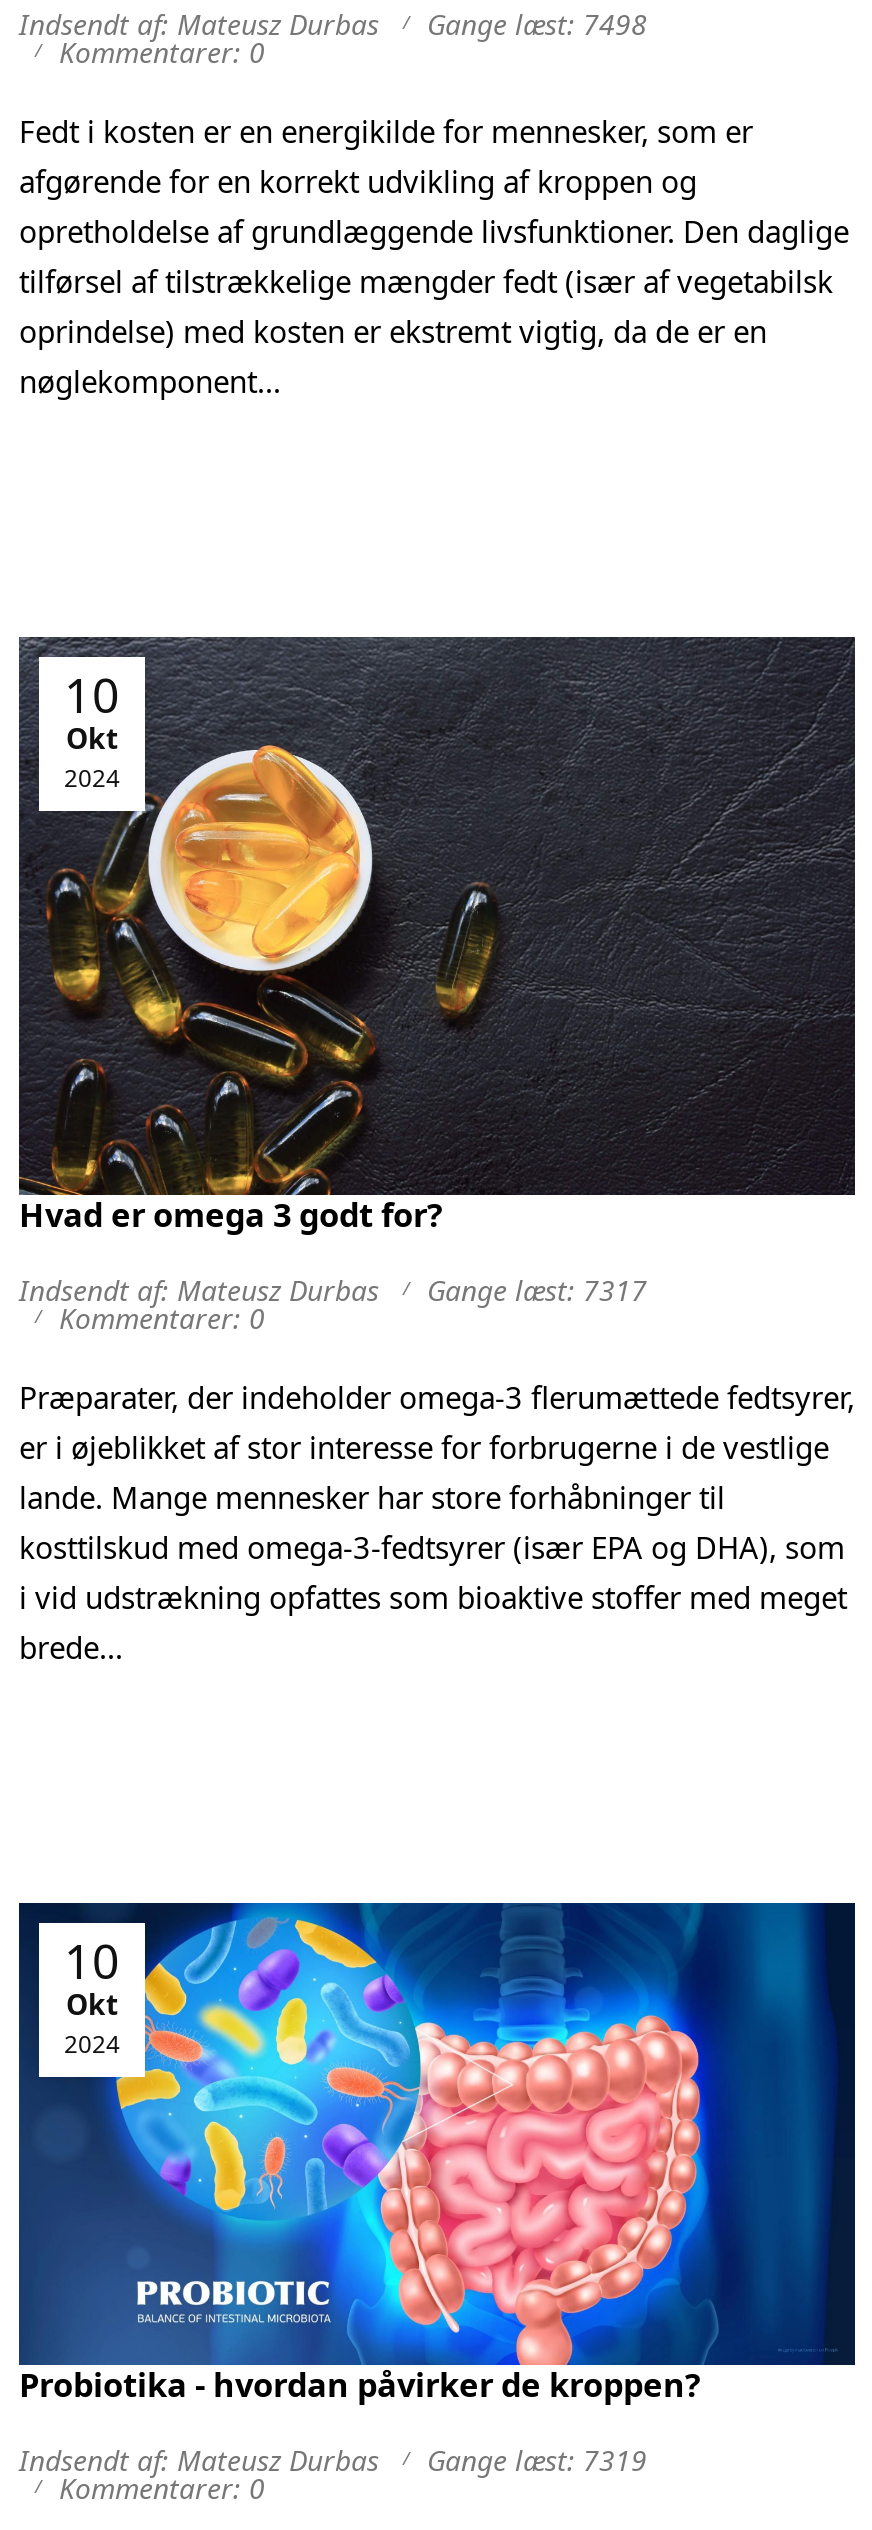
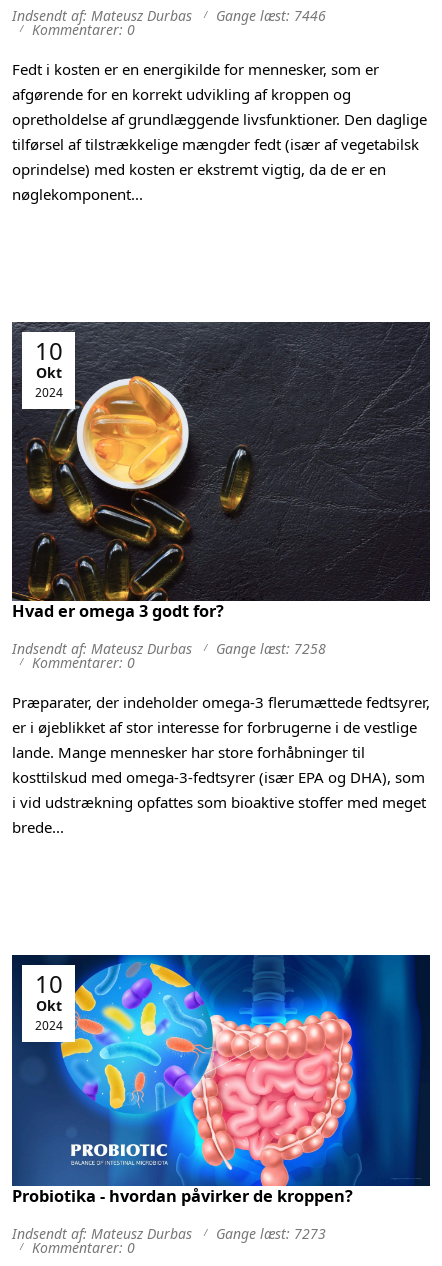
[19,11,647,39] Indsendt af: Mateusz Durbas Gange læst: 7498 -> [12,9,326,23] Indsendt af: Mateusz Durbas Gange læst: 7446
[19,1276,647,1304] Indsendt af: Mateusz Durbas Gange læst: 7317 -> [12,641,326,655] Indsendt af: Mateusz Durbas Gange læst: 7258
[19,2447,647,2475] Indsendt af: Mateusz Durbas Gange læst: 7319 -> [12,1227,326,1241] Indsendt af: Mateusz Durbas Gange læst: 7273

